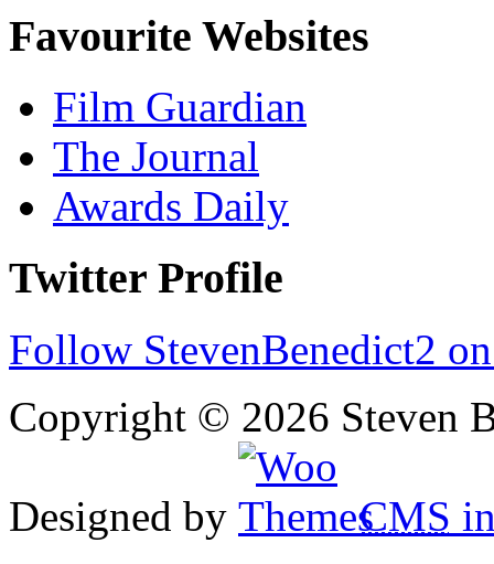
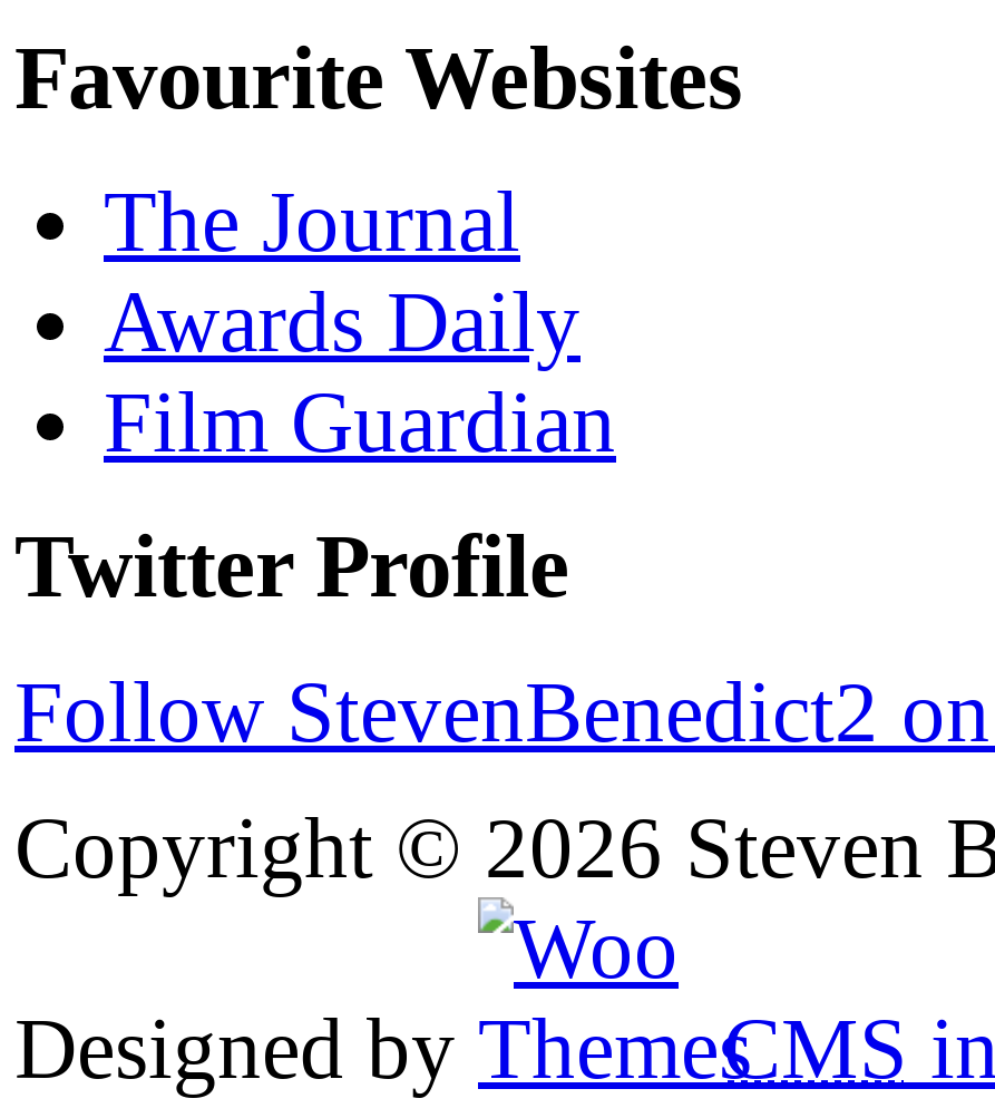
moved [53,83,307,131] -> [104,374,616,470]: Film Guardian
moved [53,133,289,230] -> [104,174,581,370]: The Journal | Awards Daily

